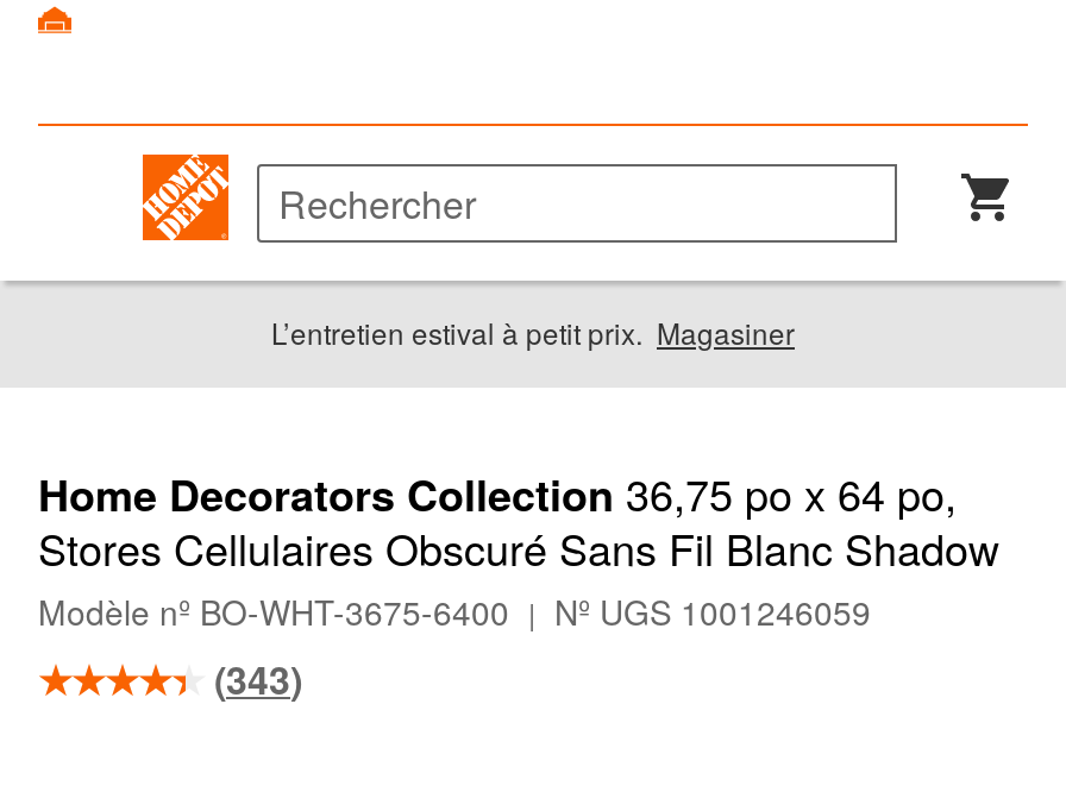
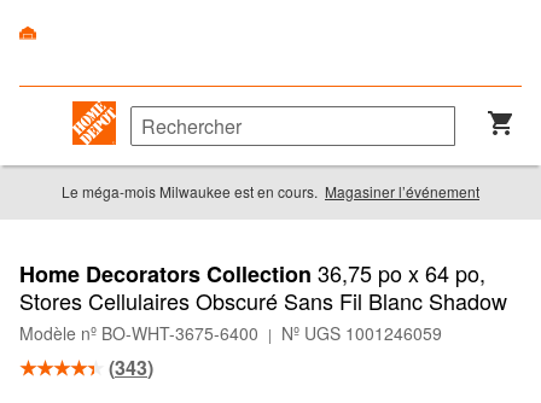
[271,313,795,353] L’entretien estival à petit prix. Magasiner -> [62,182,479,202] Le méga-mois Milwaukee est en cours. Magasiner l’événement

